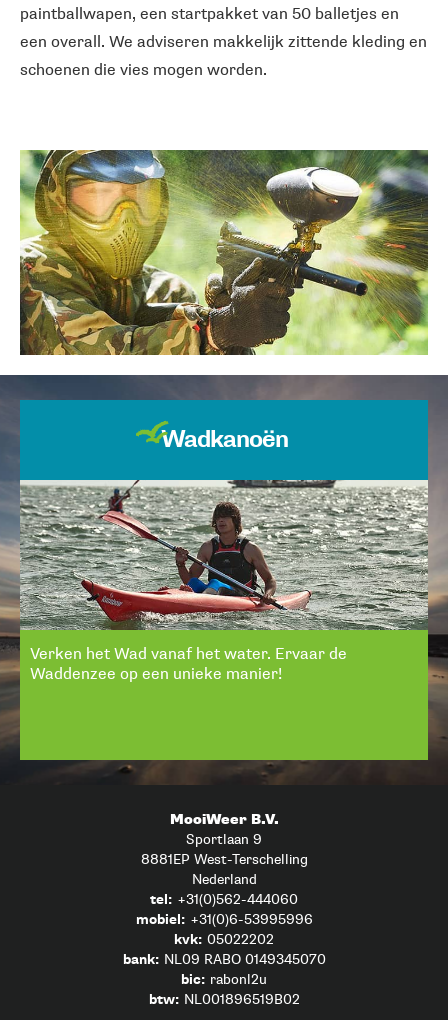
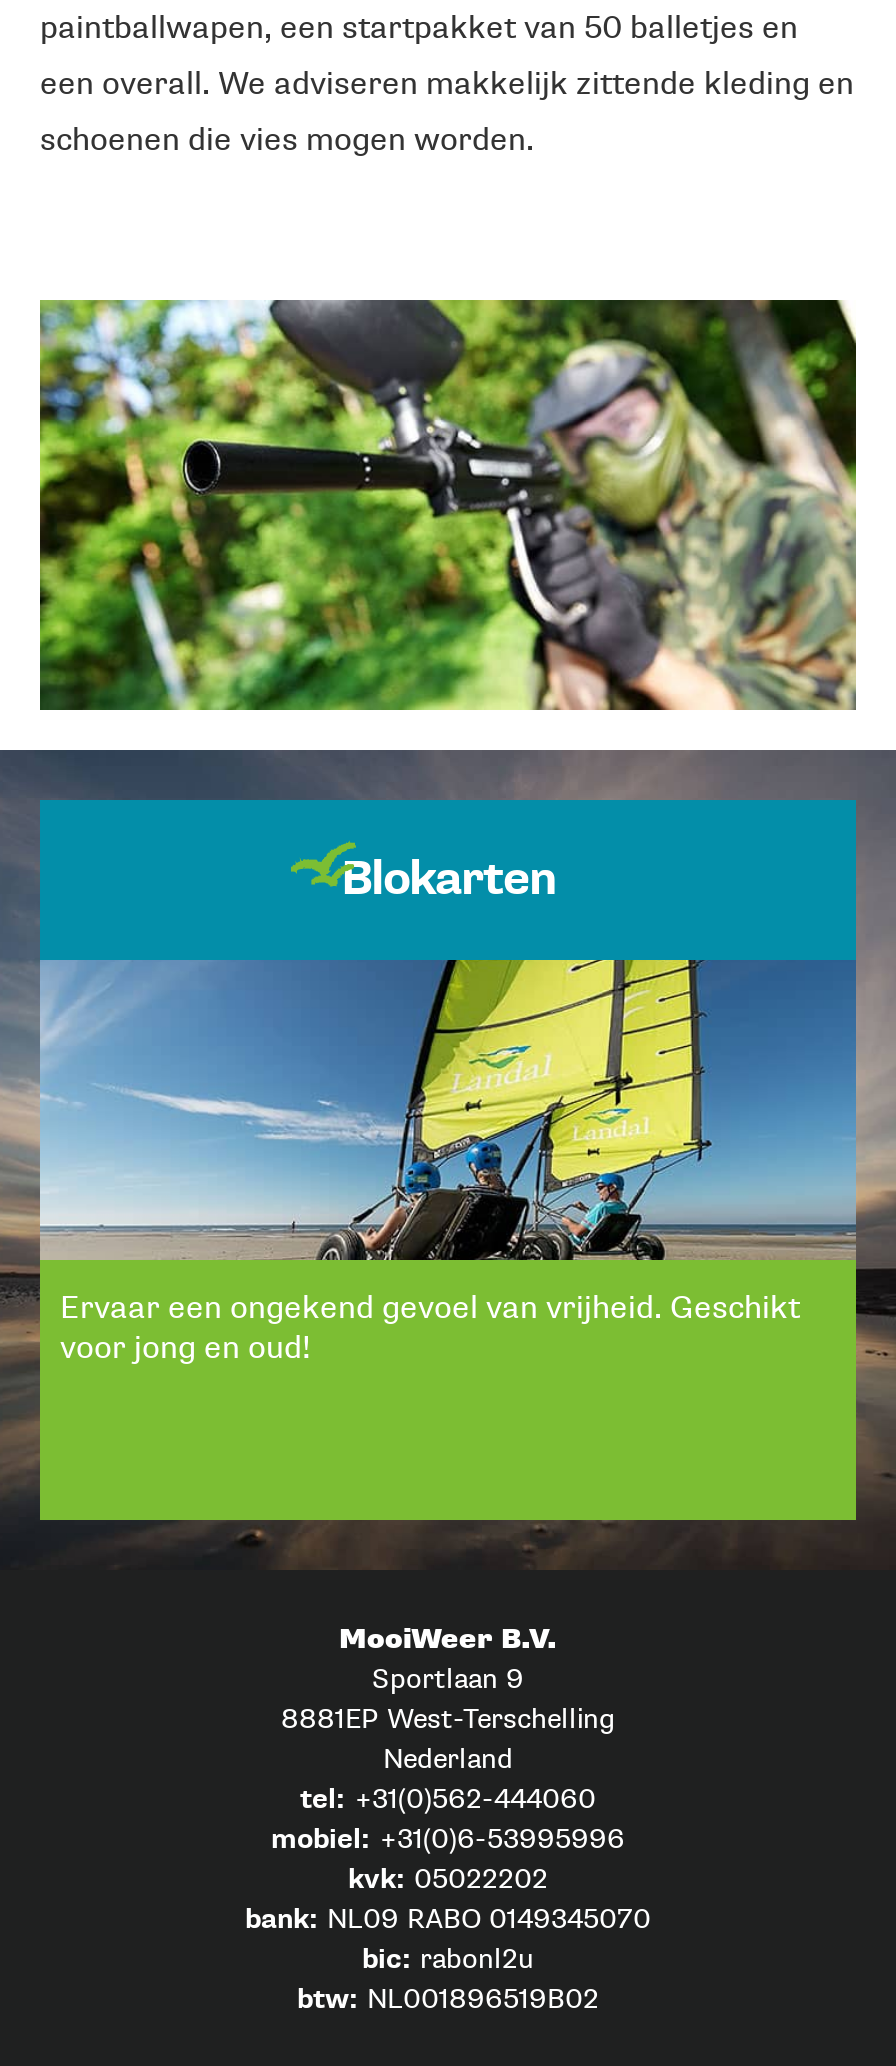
[19,149,429,356] [image] -> [38,298,858,712] [image]
[160,424,287,453] Wadkanoën -> [341,849,555,907] Blokarten
[20,479,429,683] [image] | Verken het Wad vanaf het water. Ervaar de | Waddenzee op een unieke manier! -> [38,958,858,1367] [image] | Ervaar een ongekend gevoel van vrijheid. Geschikt | voor jong en oud!

